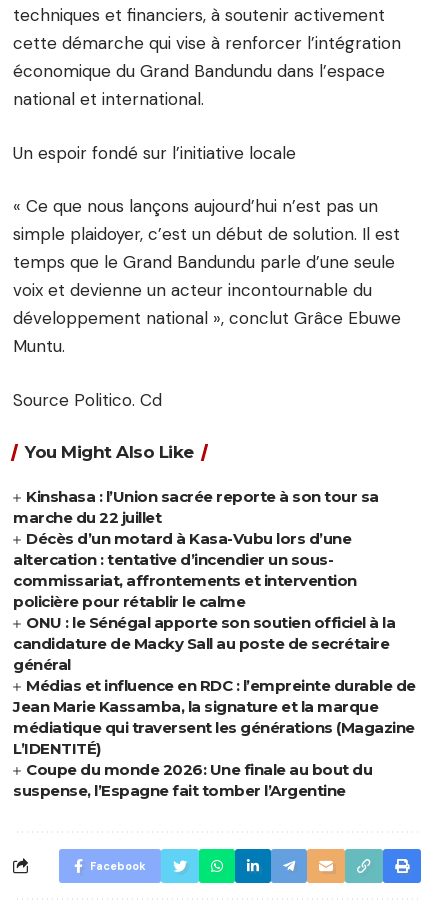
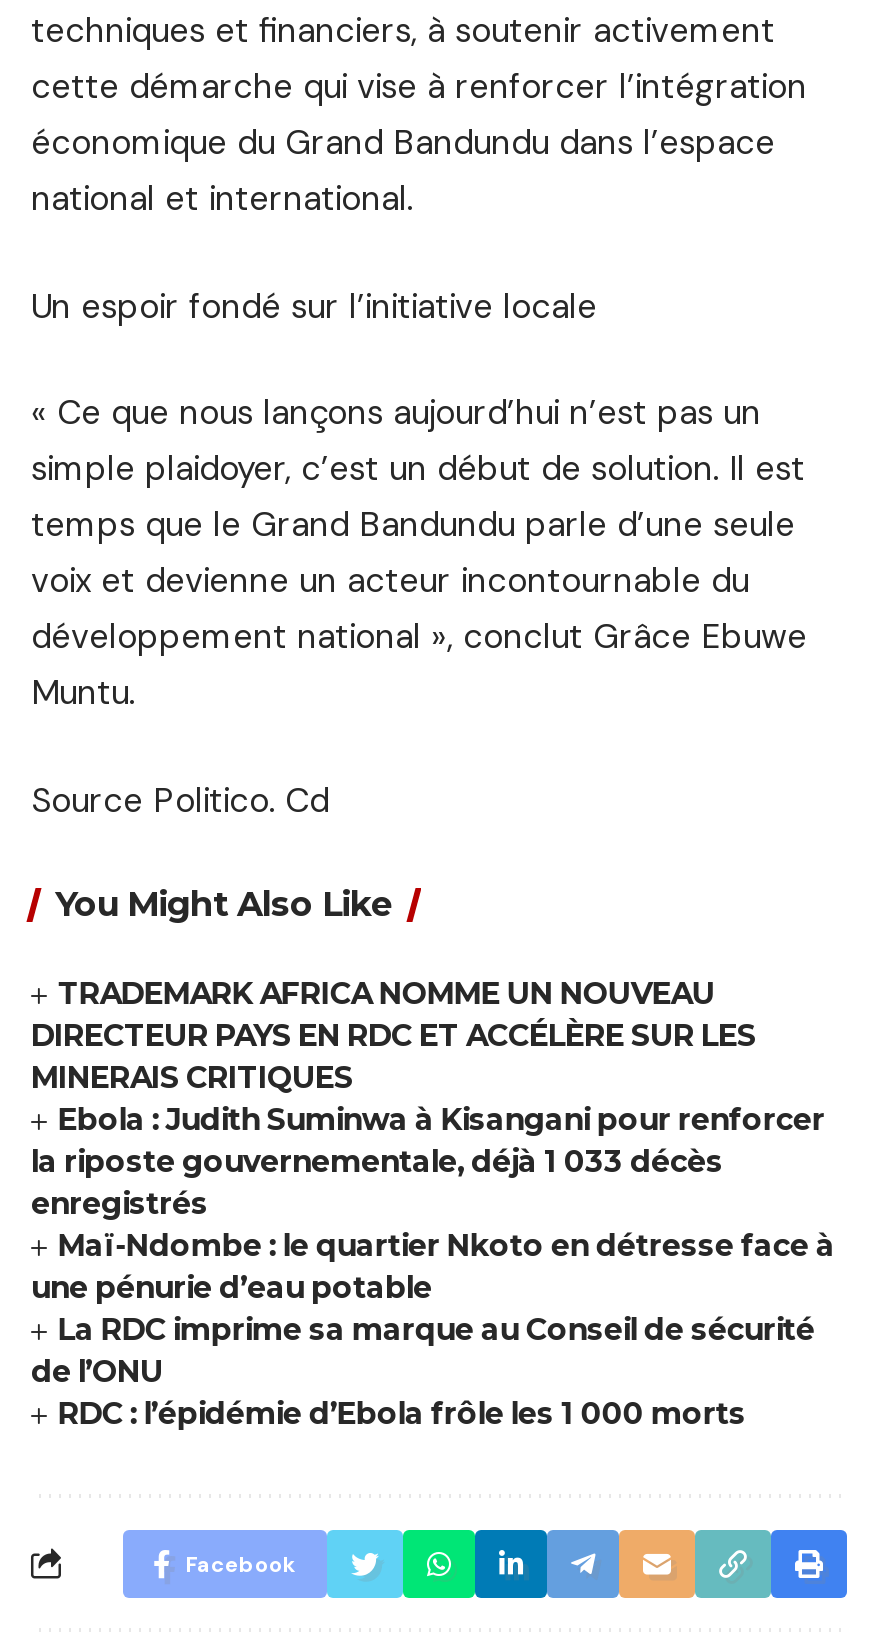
[13,487,416,800] Kinshasa : l’Union sacrée reporte à son tour sa | marche du 22 juillet | Décès d’un motard à Kasa-Vubu lors d’une | altercation : tentative d’incendier un sous- | commissariat, affrontements et intervention | policière pour rétablir le calme | ONU : le Sénégal apporte son soutien officiel à la | candidature de Macky Sall au poste de secrétaire | général | Médias et influence en RDC : l’empreinte durable de | Jean Marie Kassamba, la signature et la marque | médiatique qui traversent les générations (Magazine | L’IDENTITÉ) | Coupe du monde 2026: Une finale au bout du | suspense, l’Espagne fait tomber l’Argentine -> [31,973,835,1431] TRADEMARK AFRICA NOMME UN NOUVEAU | DIRECTEUR PAYS EN RDC ET ACCÉLÈRE SUR LES | MINERAIS CRITIQUES | Ebola : Judith Suminwa à Kisangani pour renforcer | la riposte gouvernementale, déjà 1 033 décès | enregistrés | Maï-Ndombe : le quartier Nkoto en détresse face à | une pénurie d’eau potable | La RDC imprime sa marque au Conseil de sécurité | de l’ONU | RDC : l’épidémie d’Ebola frôle les 1 000 morts

